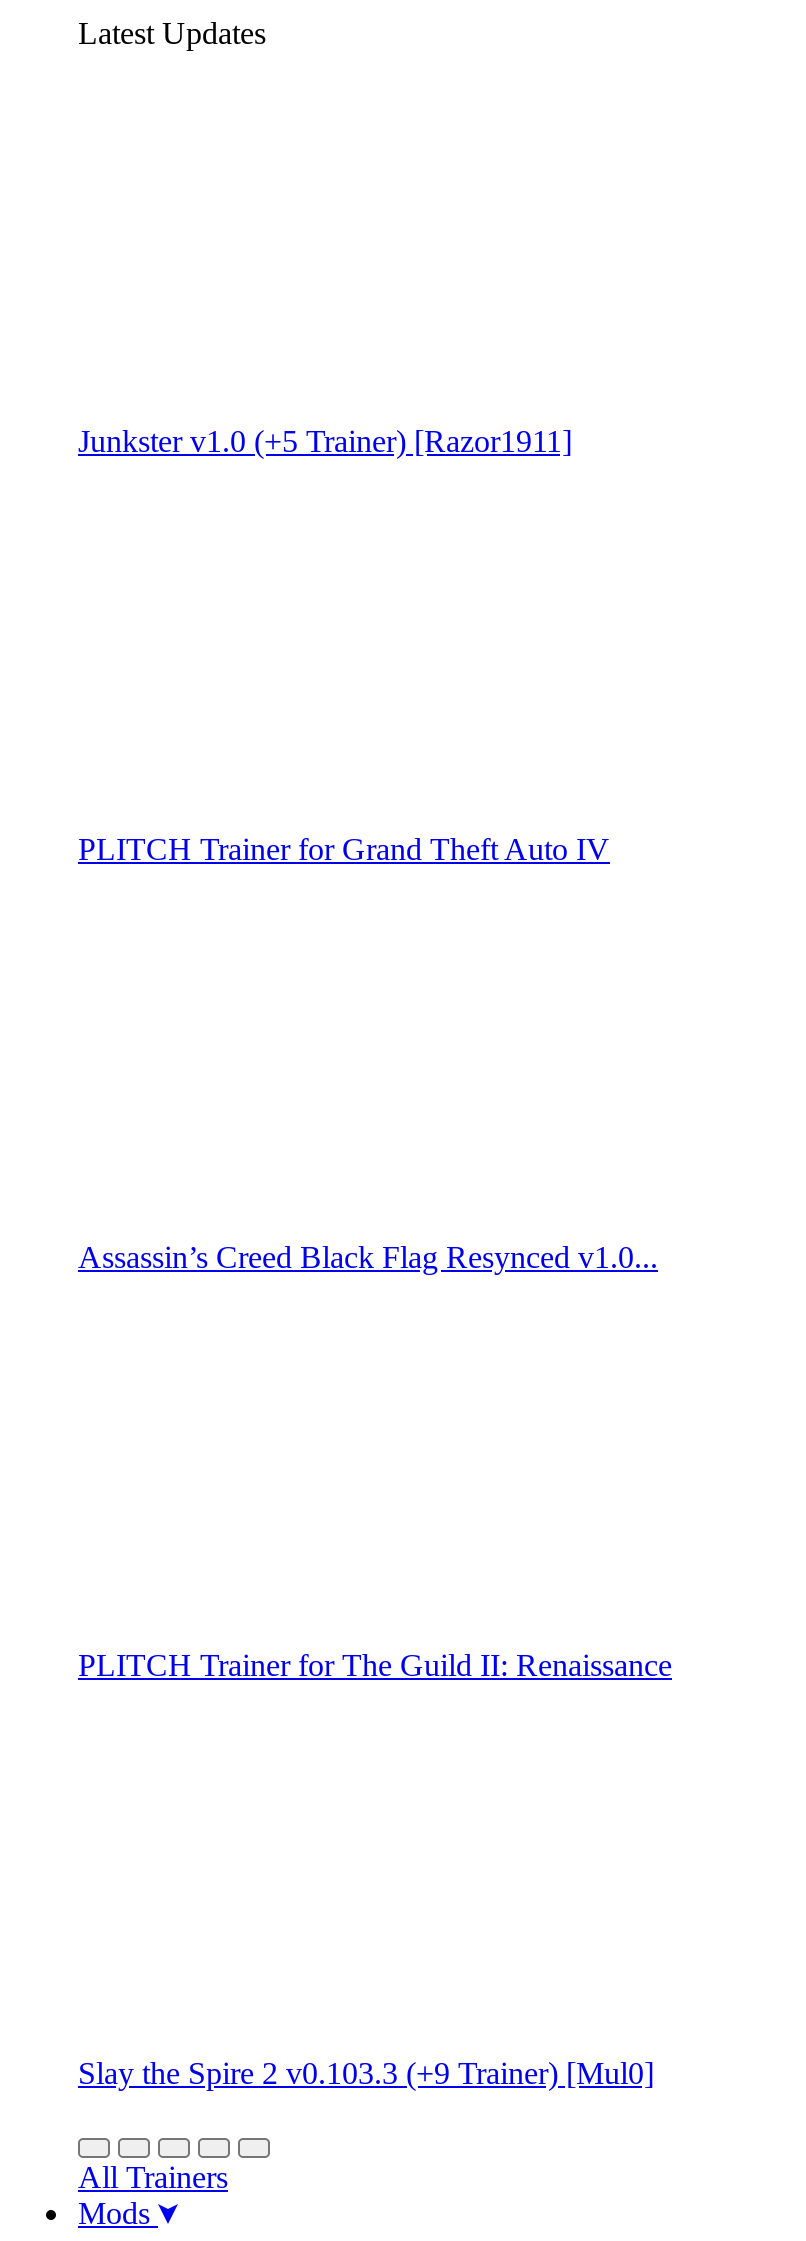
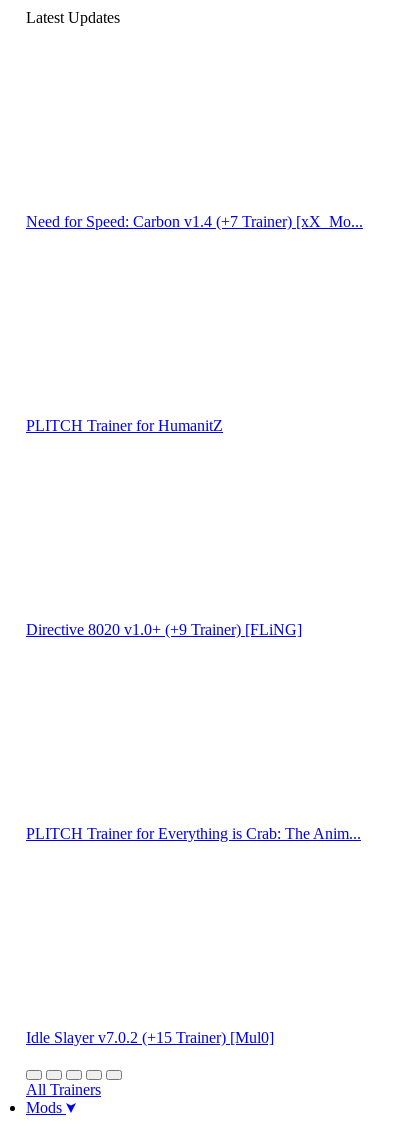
[78,424,572,458] Junkster v1.0 (+5 Trainer) [Razor1911] -> [26,213,363,230] Need for Speed: Carbon v1.4 (+7 Trainer) [xX_Mo...
[78,832,610,866] PLITCH Trainer for Grand Theft Auto IV -> [26,417,223,434] PLITCH Trainer for HumanitZ
[78,1240,658,1274] Assassin’s Creed Black Flag Resynced v1.0... -> [26,621,302,638] Directive 8020 v1.0+ (+9 Trainer) [FLiNG]
[78,1648,672,1682] PLITCH Trainer for The Guild II: Renaissance -> [26,825,361,842] PLITCH Trainer for Everything is Crab: The Anim...
[78,2056,654,2090] Slay the Spire 2 v0.103.3 (+9 Trainer) [Mul0] -> [26,1029,274,1046] Idle Slayer v7.0.2 (+15 Trainer) [Mul0]

